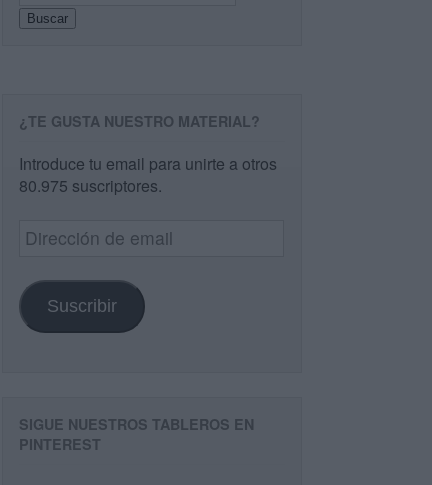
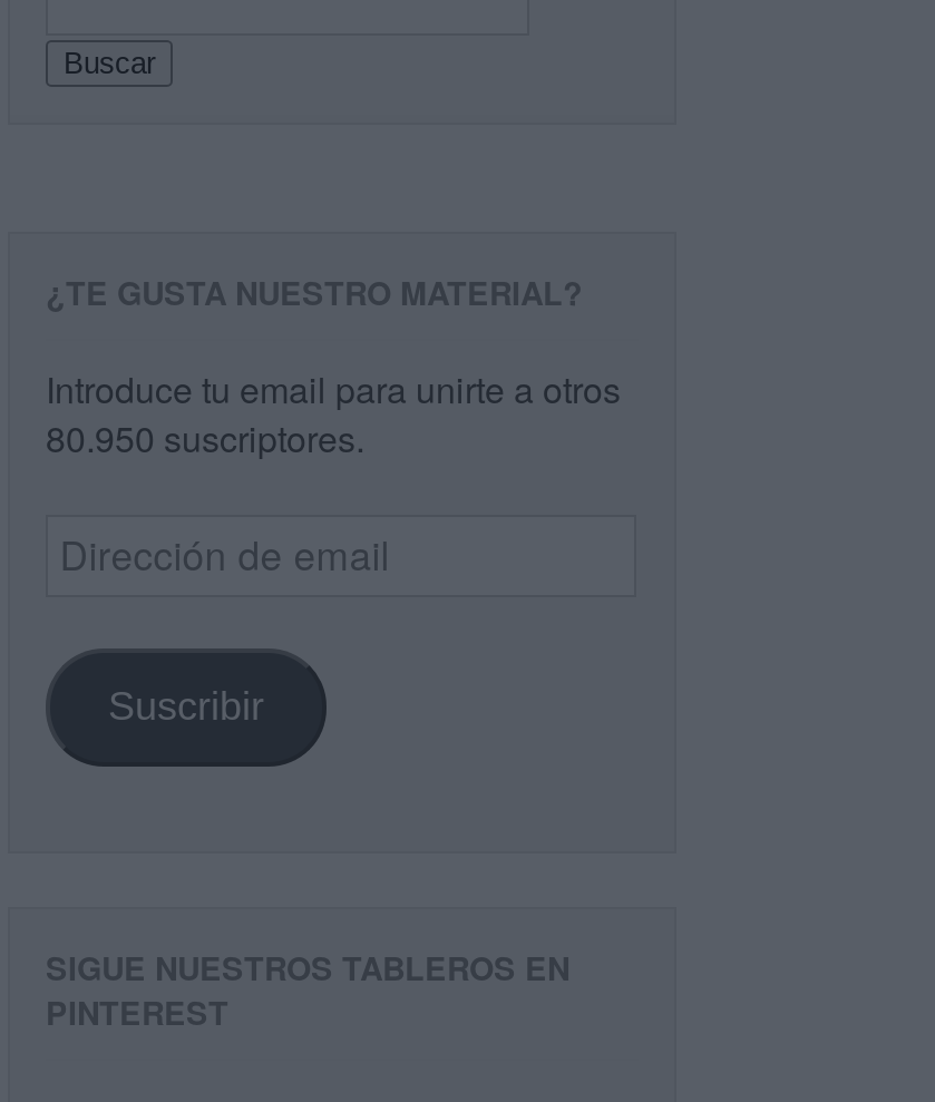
[19,174,162,197] 80.975 suscriptores. -> [46,412,364,463] 80.950 suscriptores.

